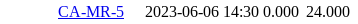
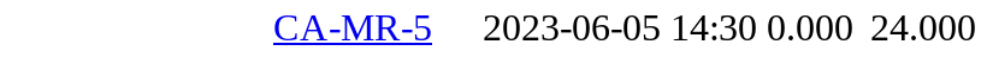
[58,3,350,20] CA-MR-5 2023-06-06 14:30 0.000 24.000 -> [273,8,976,48] CA-MR-5 2023-06-05 14:30 0.000 24.000

